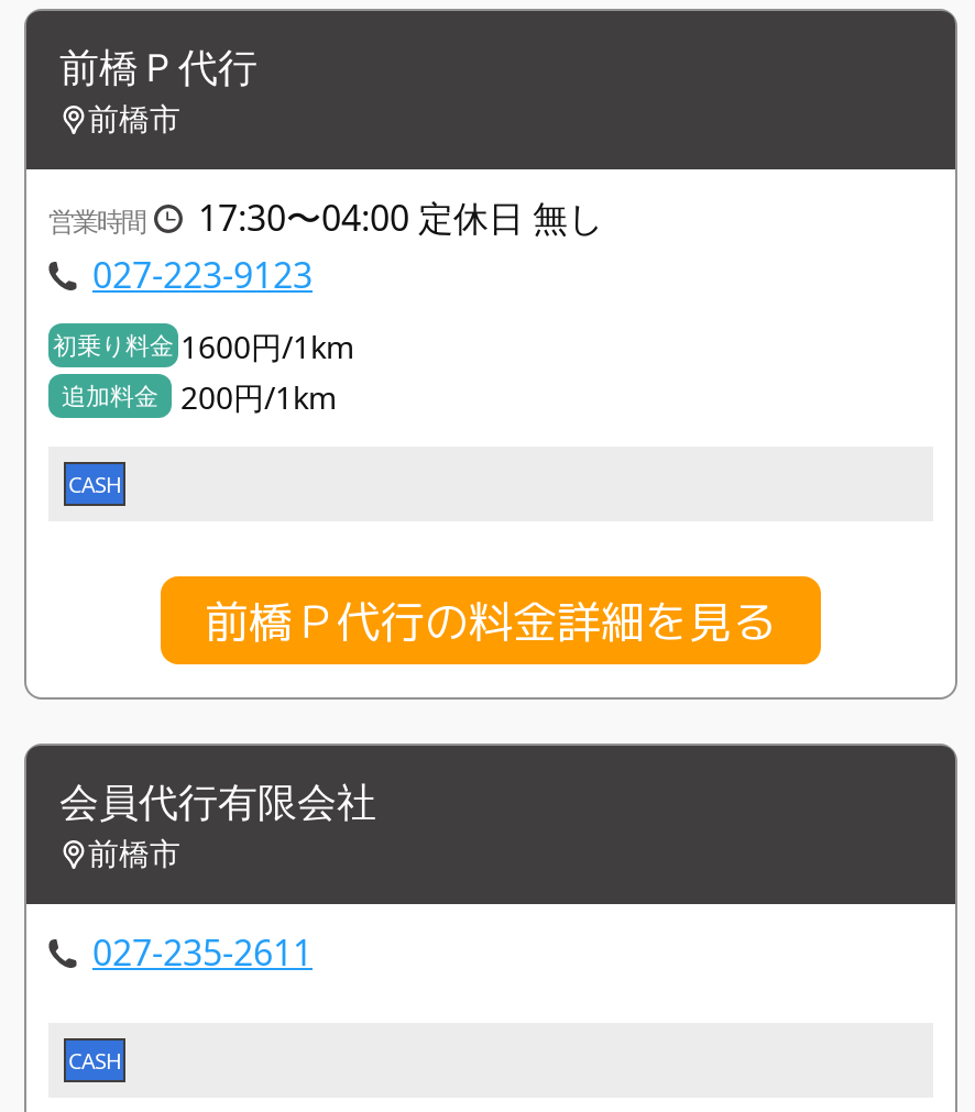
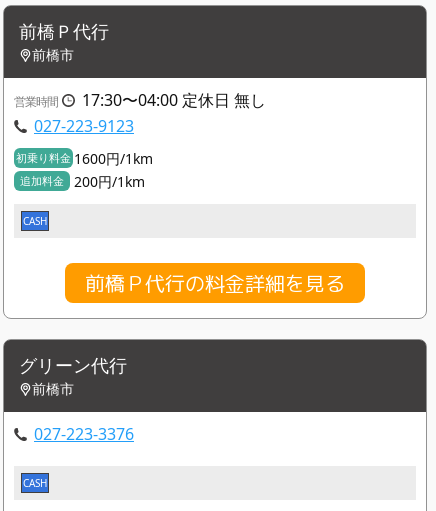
[59,773,376,826] 会員代行有限会社 -> [19,353,127,377] グリーン代行
[92,927,313,976] 027-235-2611 -> [34,423,134,445] 027-223-3376

